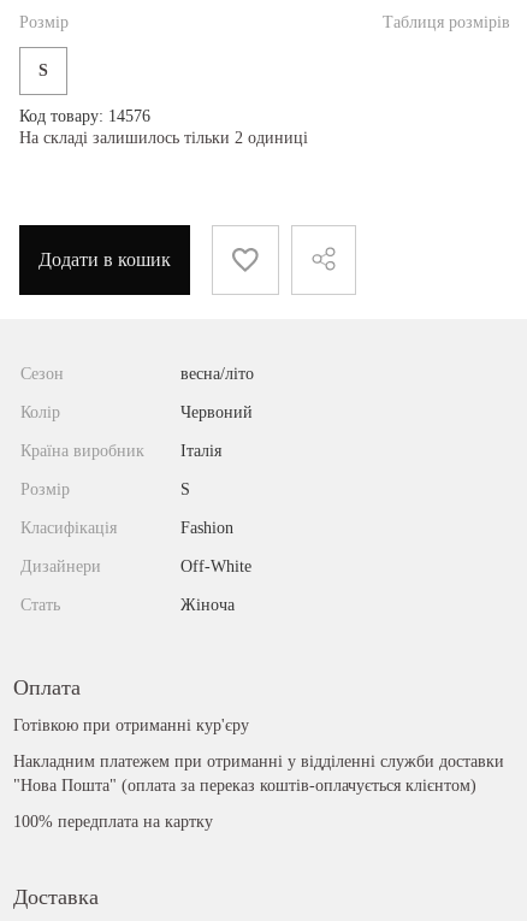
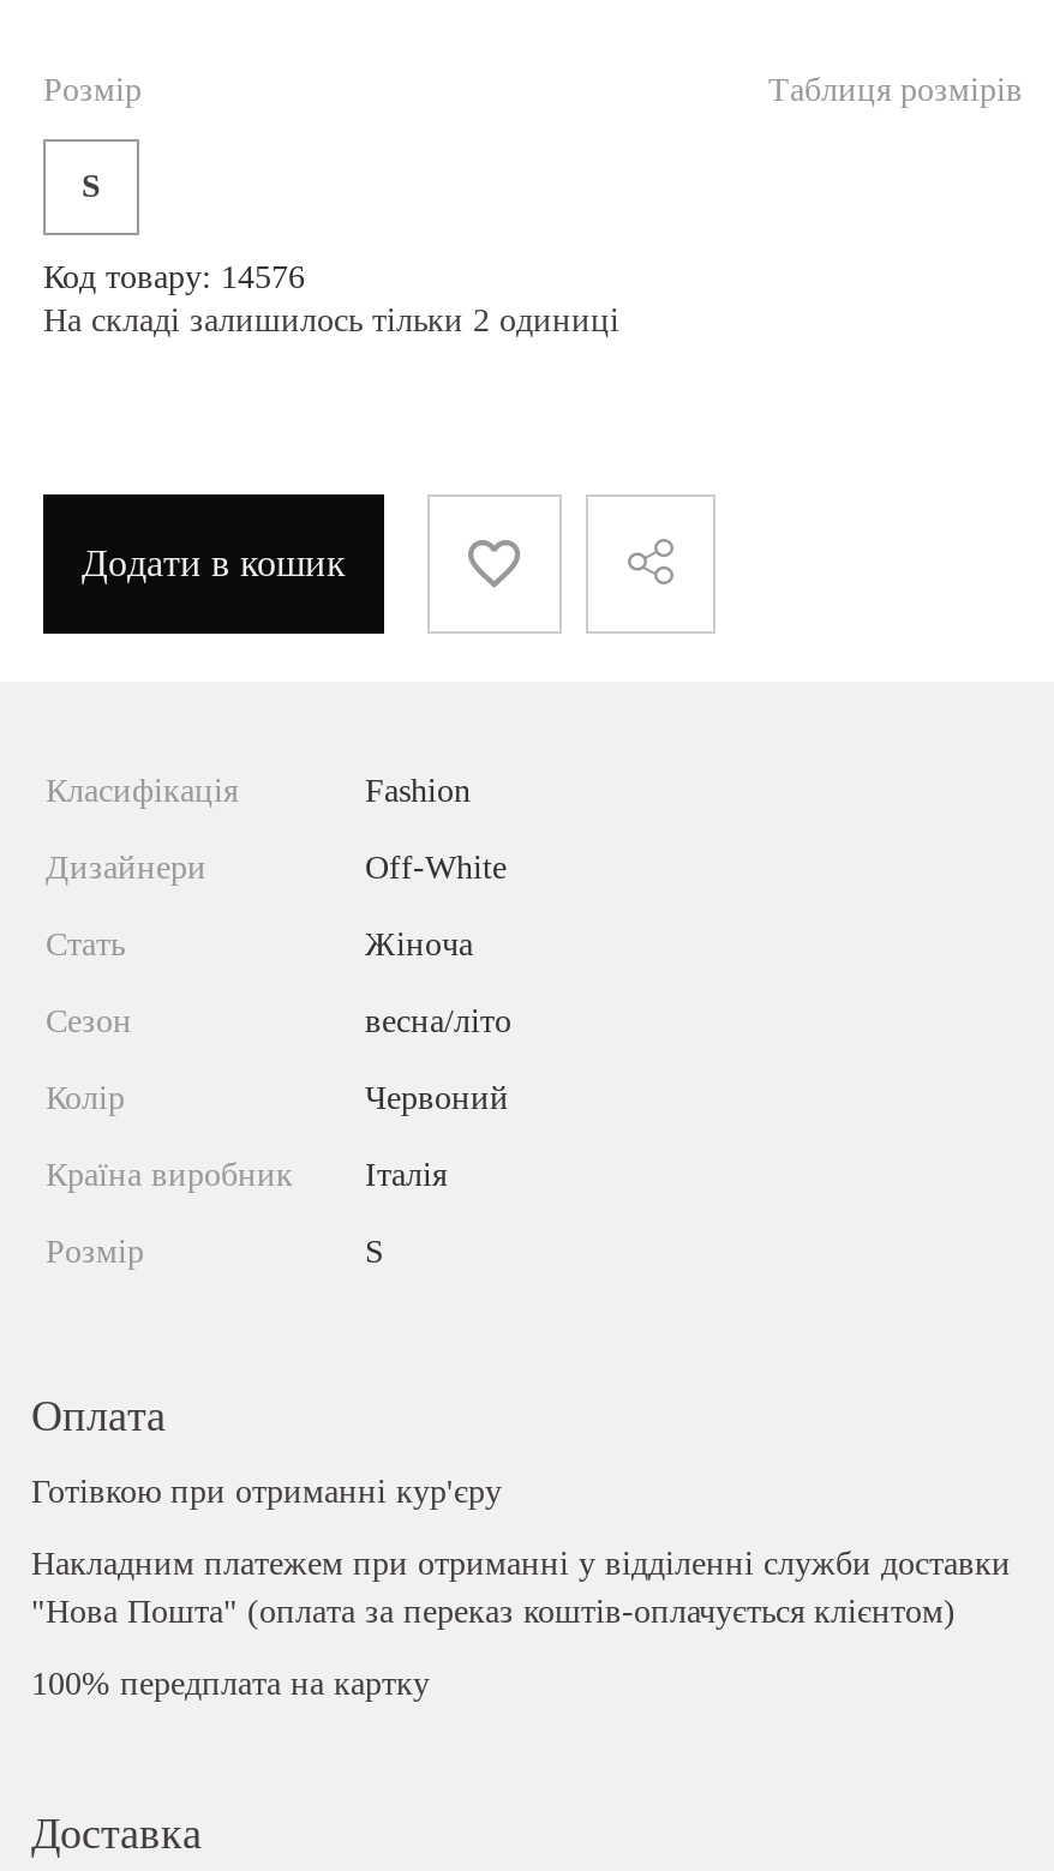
moved [20,365,254,498] -> [46,1003,511,1270]: Сезон | весна/літо | Колір | Червоний | Країна виробник | Італія | Розмір | S
moved [20,519,251,614] -> [46,773,507,963]: Класифікація | Fashion | Дизайнери | Off-White | Стать | Жіноча

